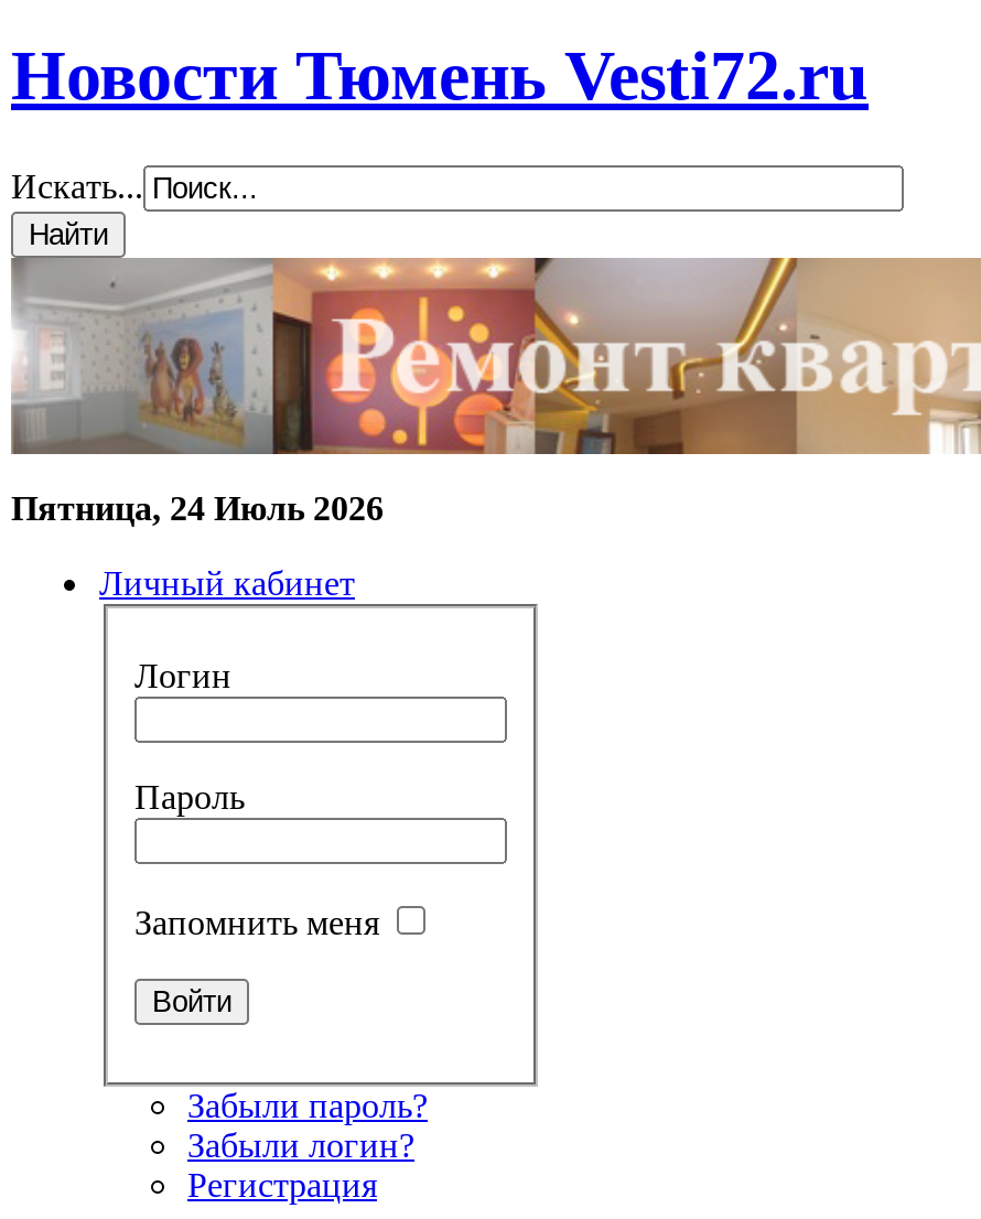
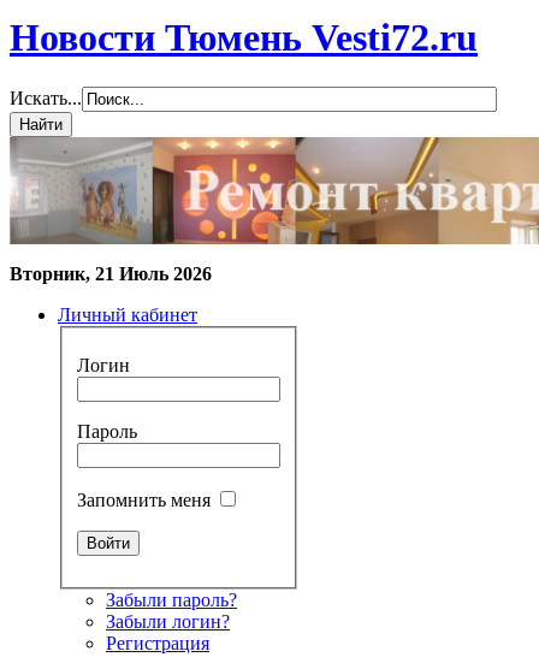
[11,489,384,527] Пятница, 24 Июль 2026 -> [10,264,212,284] Вторник, 21 Июль 2026

